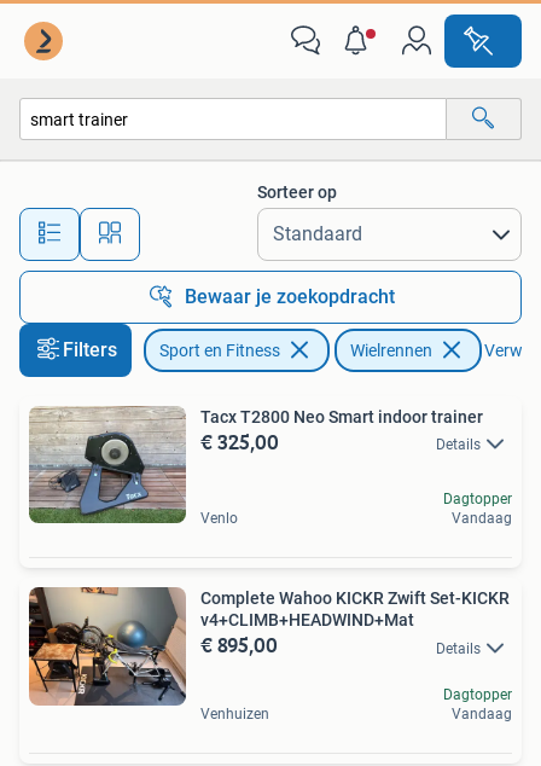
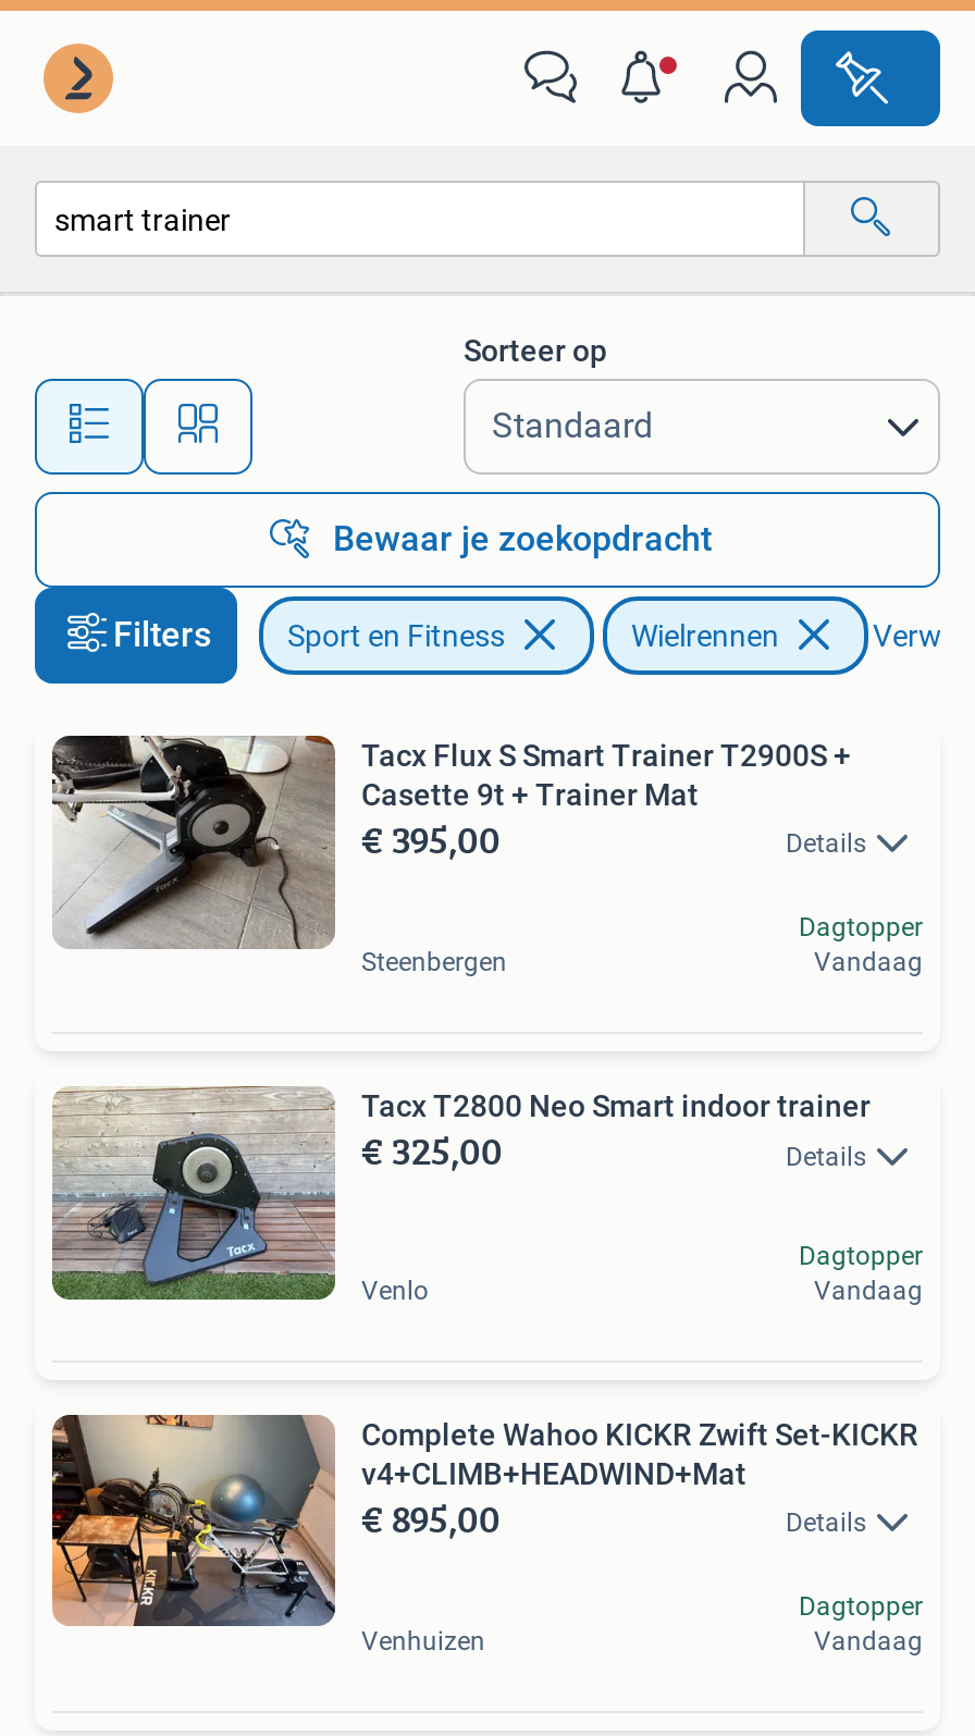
none -> [52,734,866,949] [image] | Tacx Flux S Smart Trainer T2900S + | Casette 9t + Trainer Mat | € 395,00 | Details
none -> [361,948,507,978] Steenbergen
none -> [799,913,923,978] Dagtopper | Vandaag

